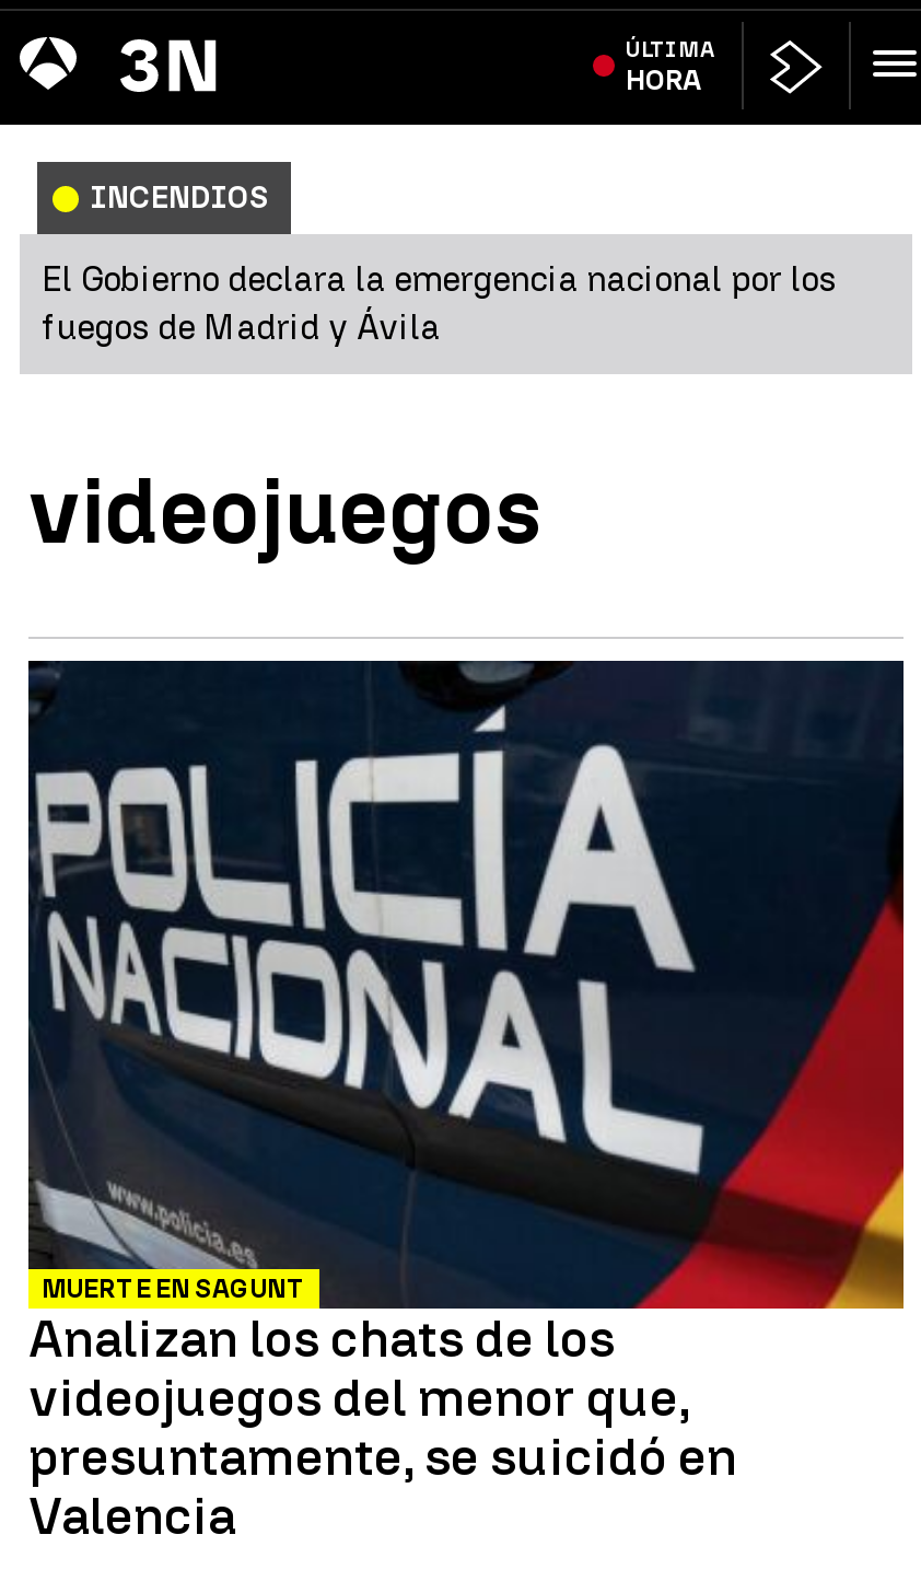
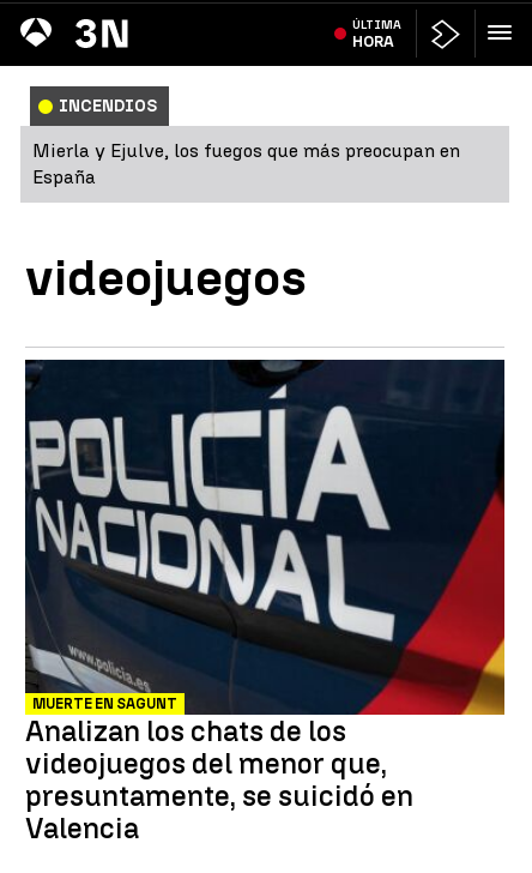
[42,258,836,348] El Gobierno declara la emergencia nacional por los | fuegos de Madrid y Ávila -> [32,139,460,188] Mierla y Ejulve, los fuegos que más preocupan en | España

